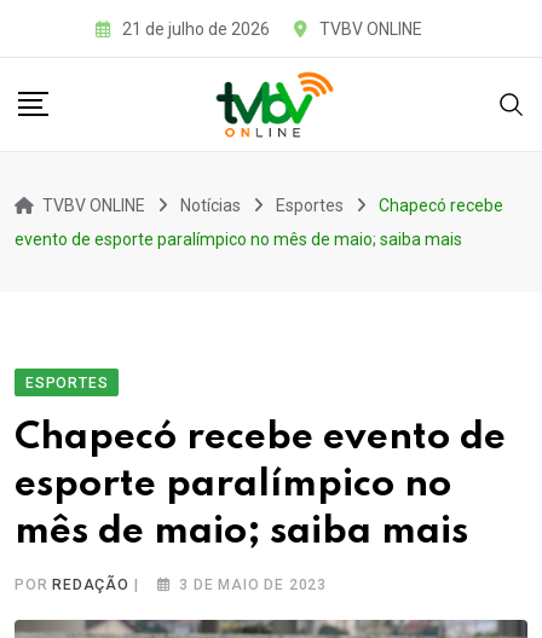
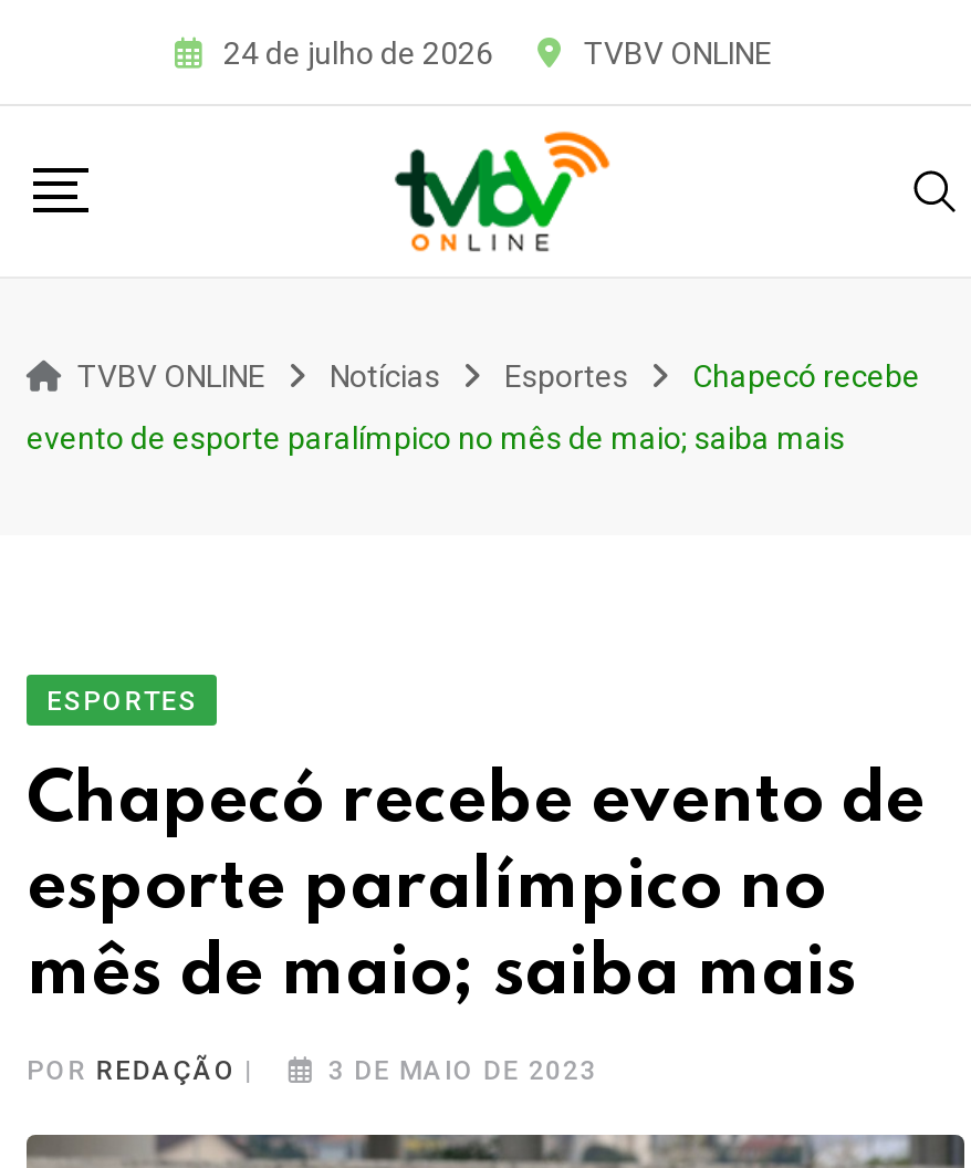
[122,19,270,38] 21 de julho de 2026 -> [223,34,493,70] 24 de julho de 2026

